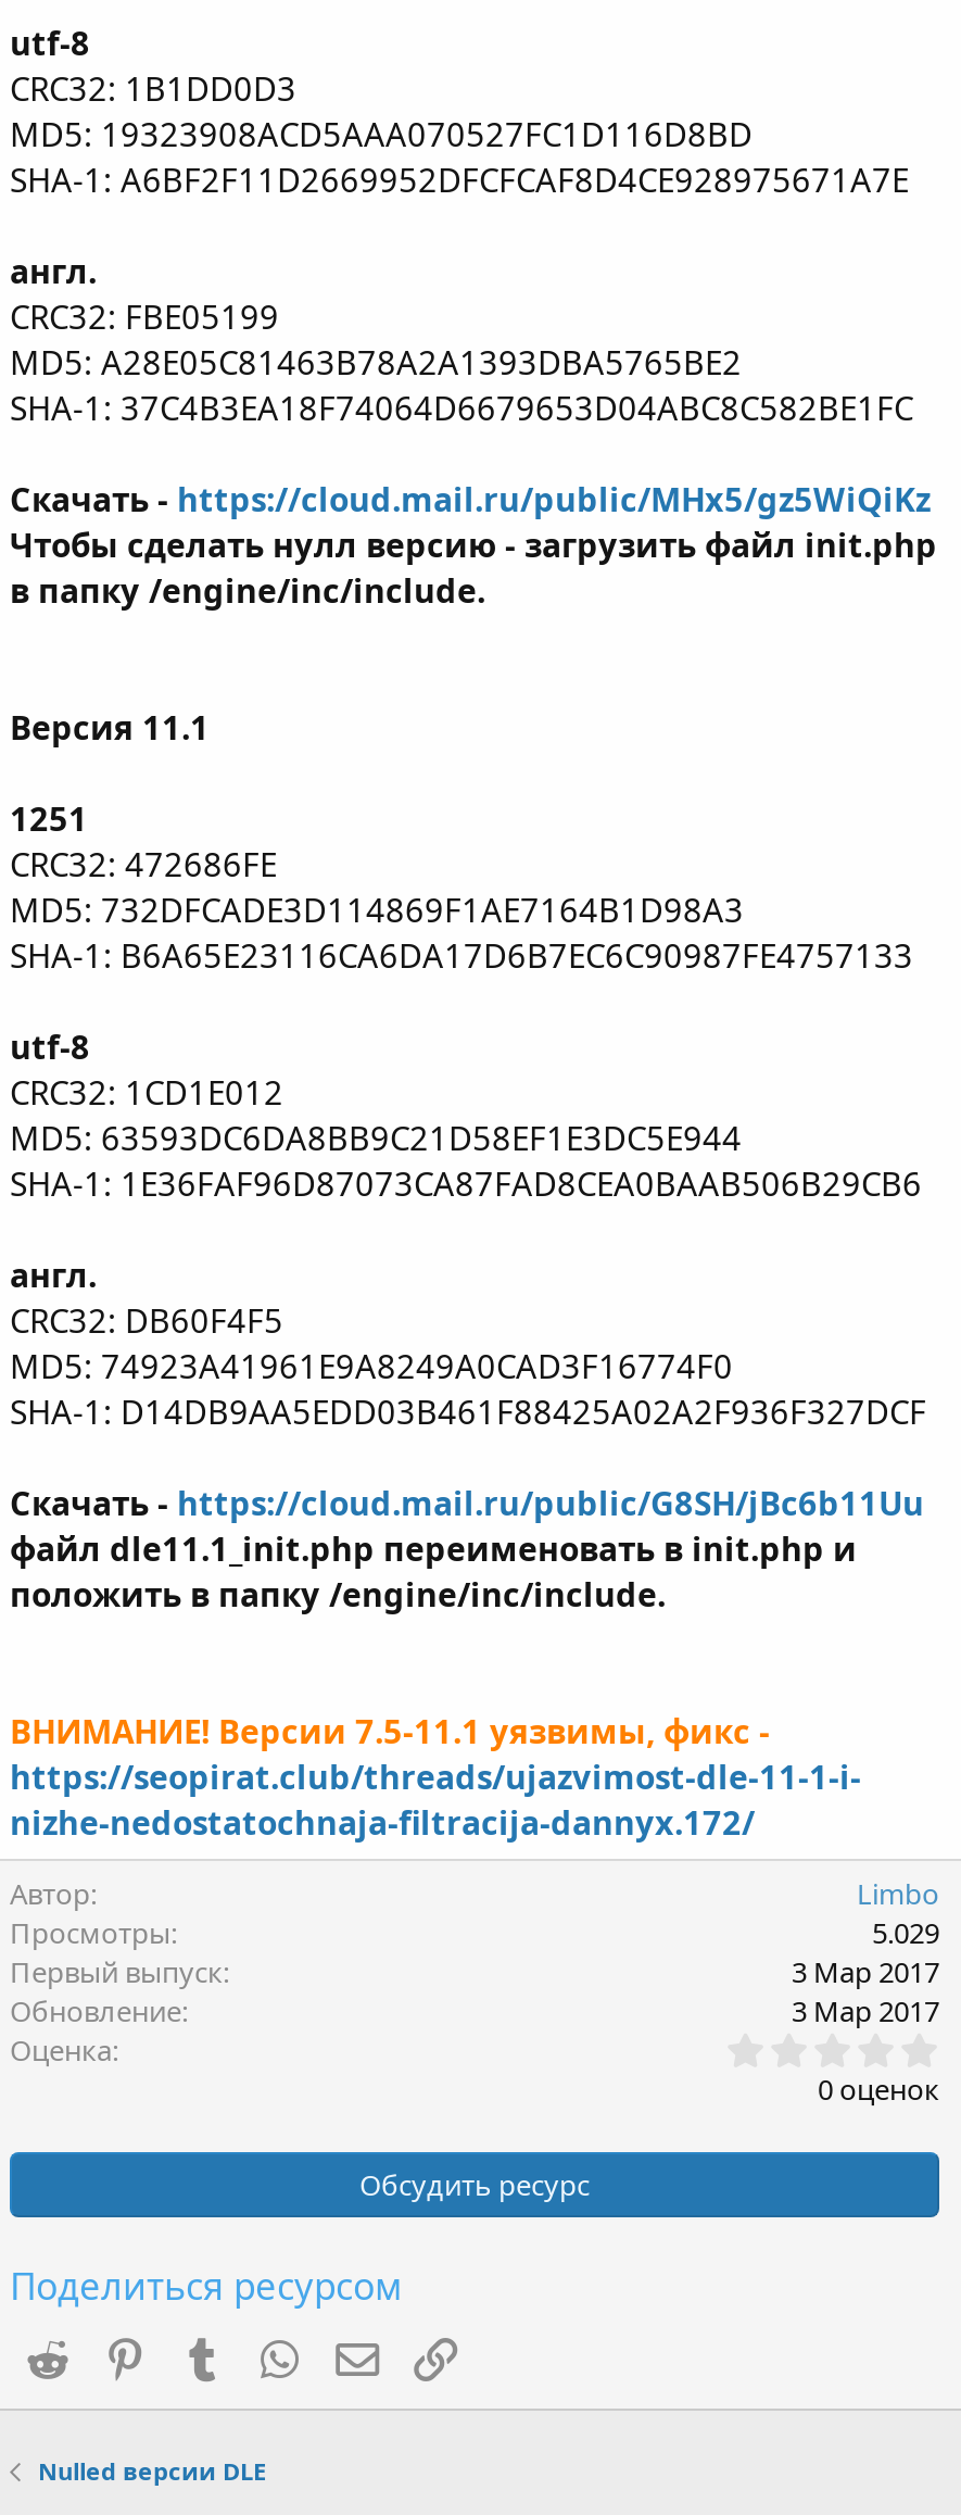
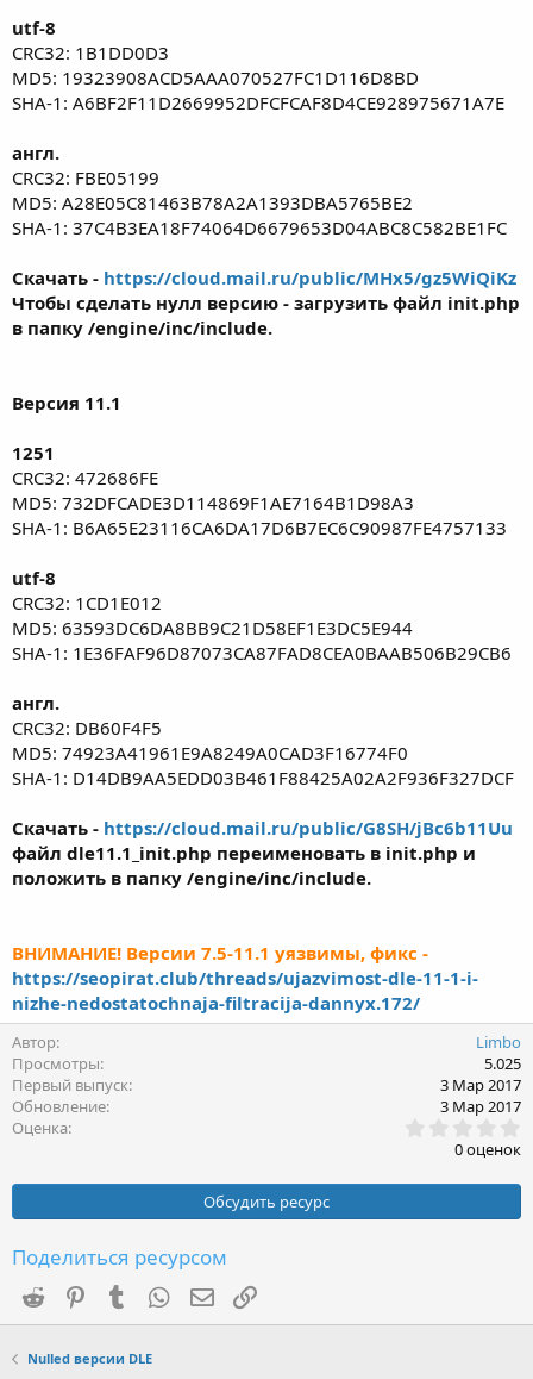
[872,1913,939,1952] 5.029 -> [484,1052,521,1074] 5.025

